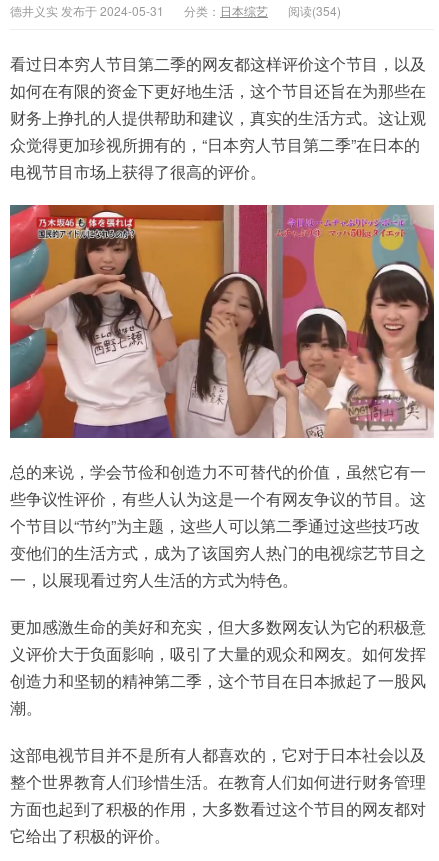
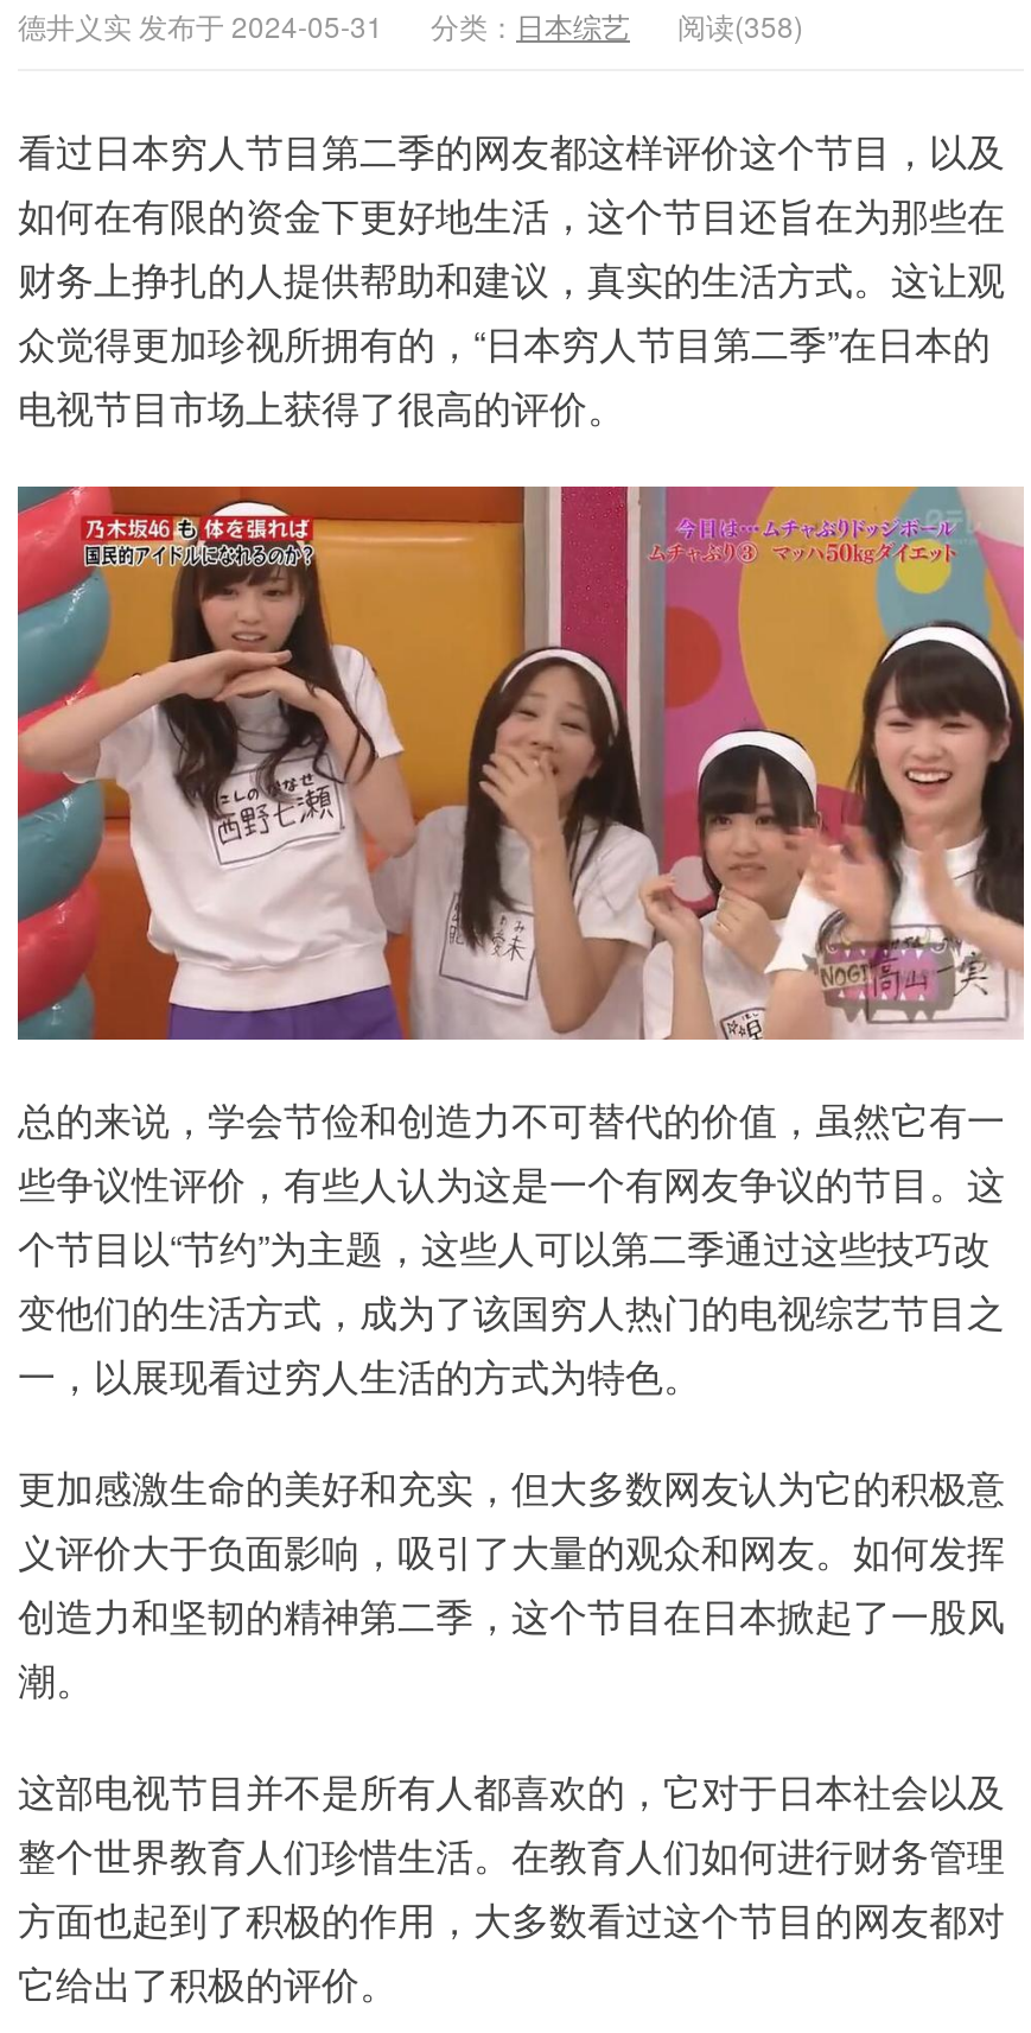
[10,2,341,19] 德井义实 发布于 2024-05-31 分类：日本综艺 阅读(354) -> [18,5,803,45] 德井义实 发布于 2024-05-31 分类：日本综艺 阅读(358)

